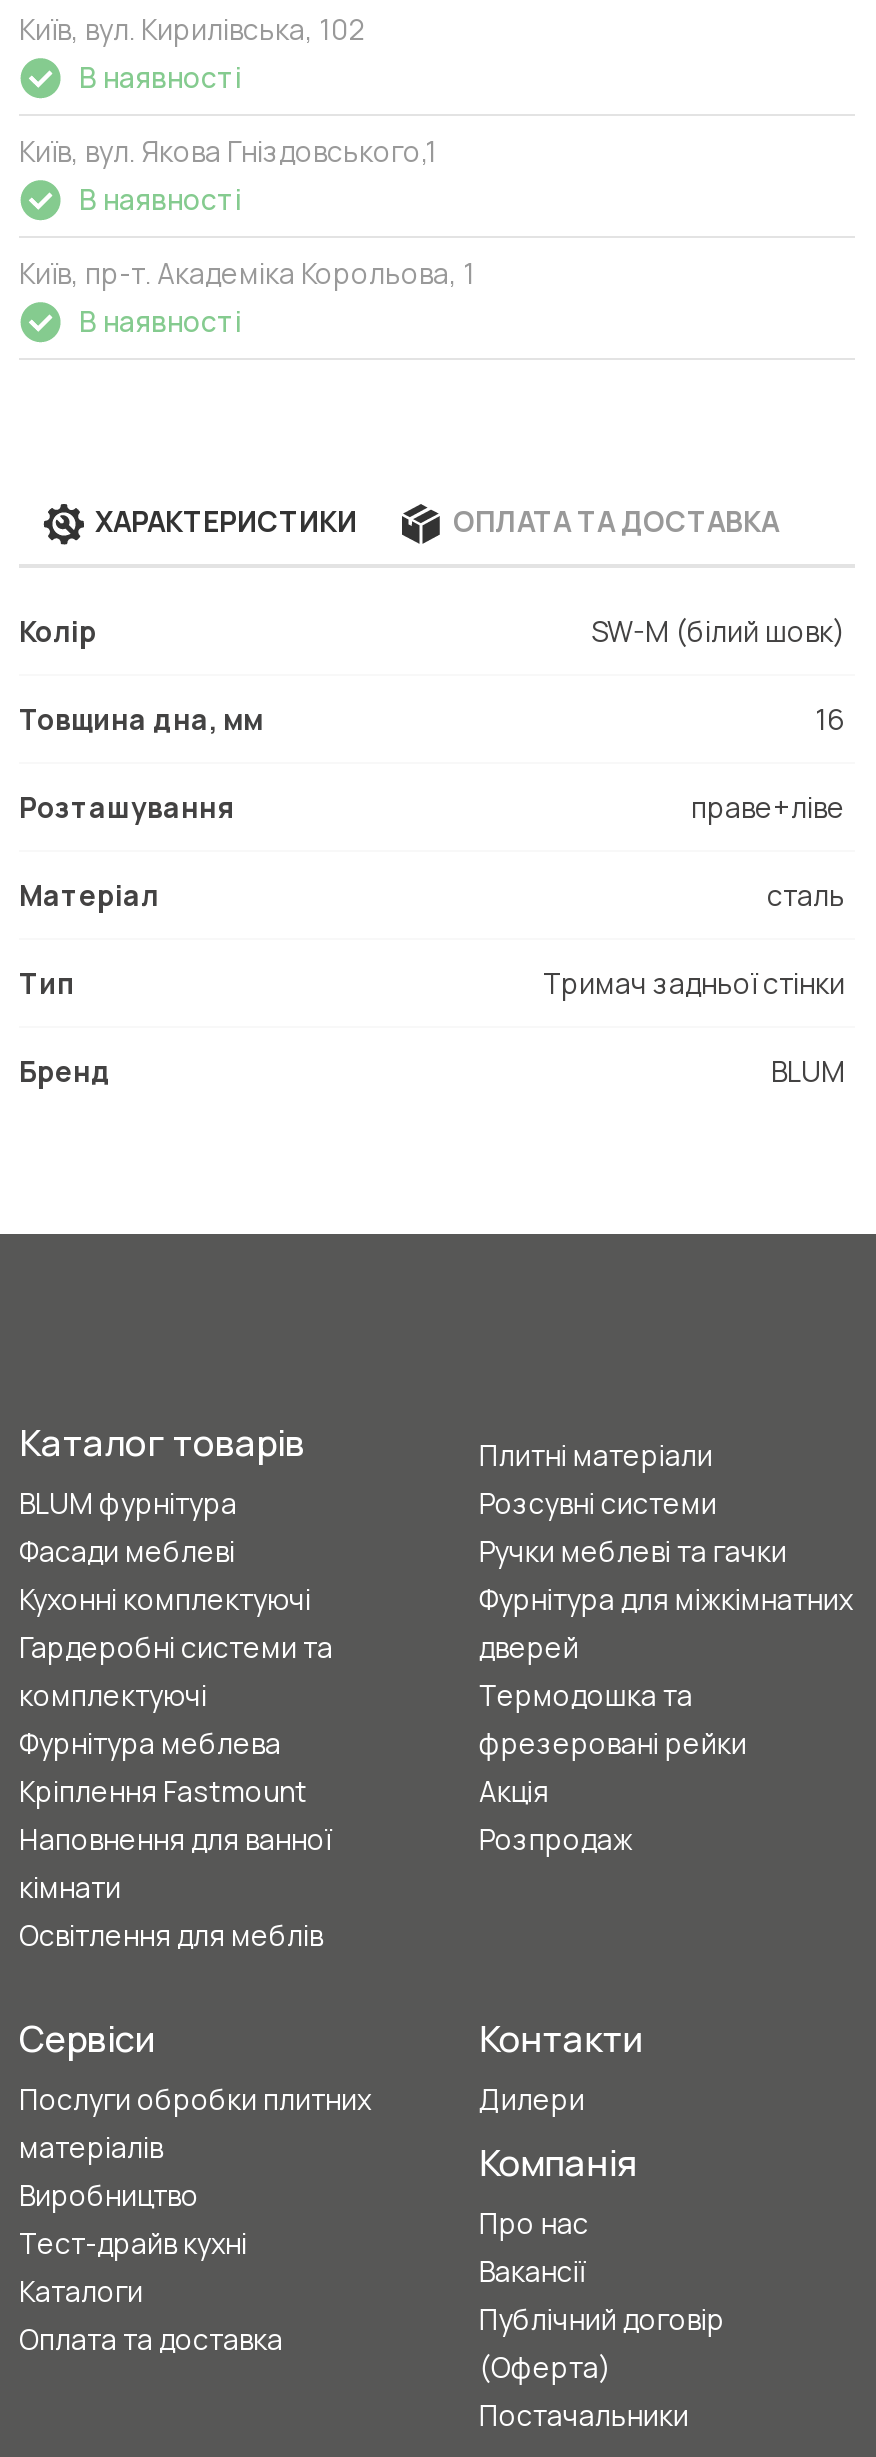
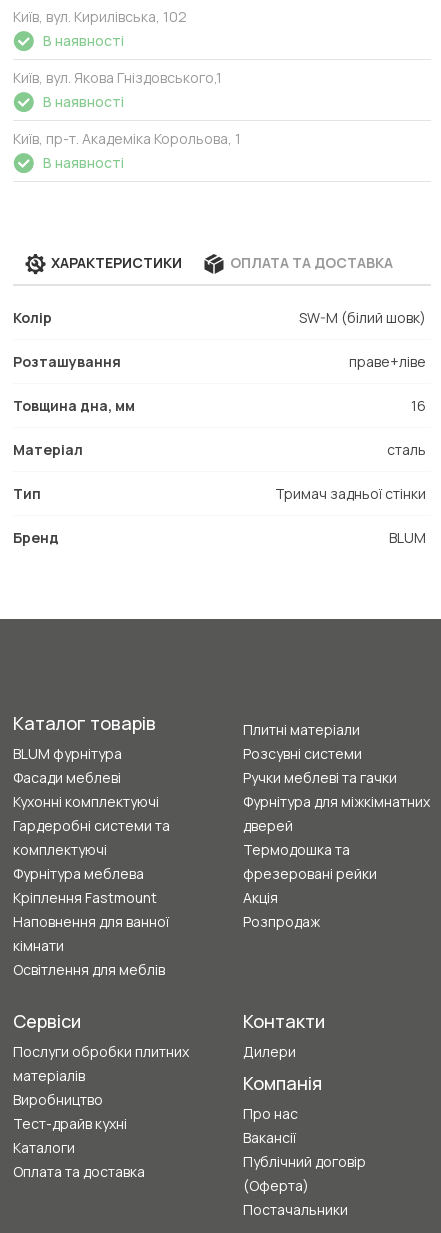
moved [19,700,845,738] -> [13,396,426,415]: Товщина дна, мм | 16
moved [19,788,845,826] -> [13,352,426,371]: Розташування | праве+ліве

